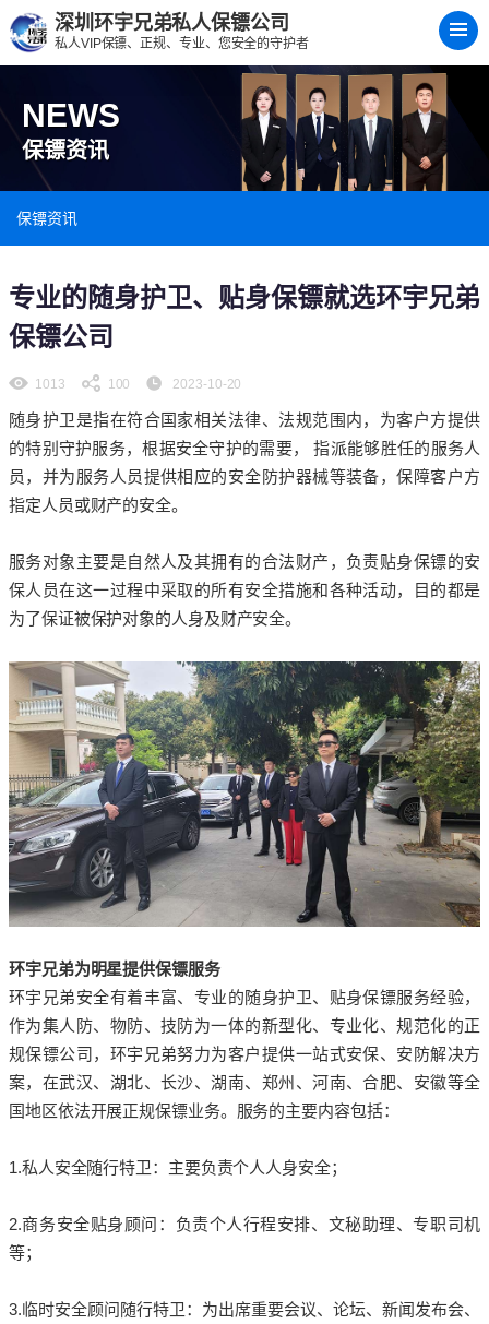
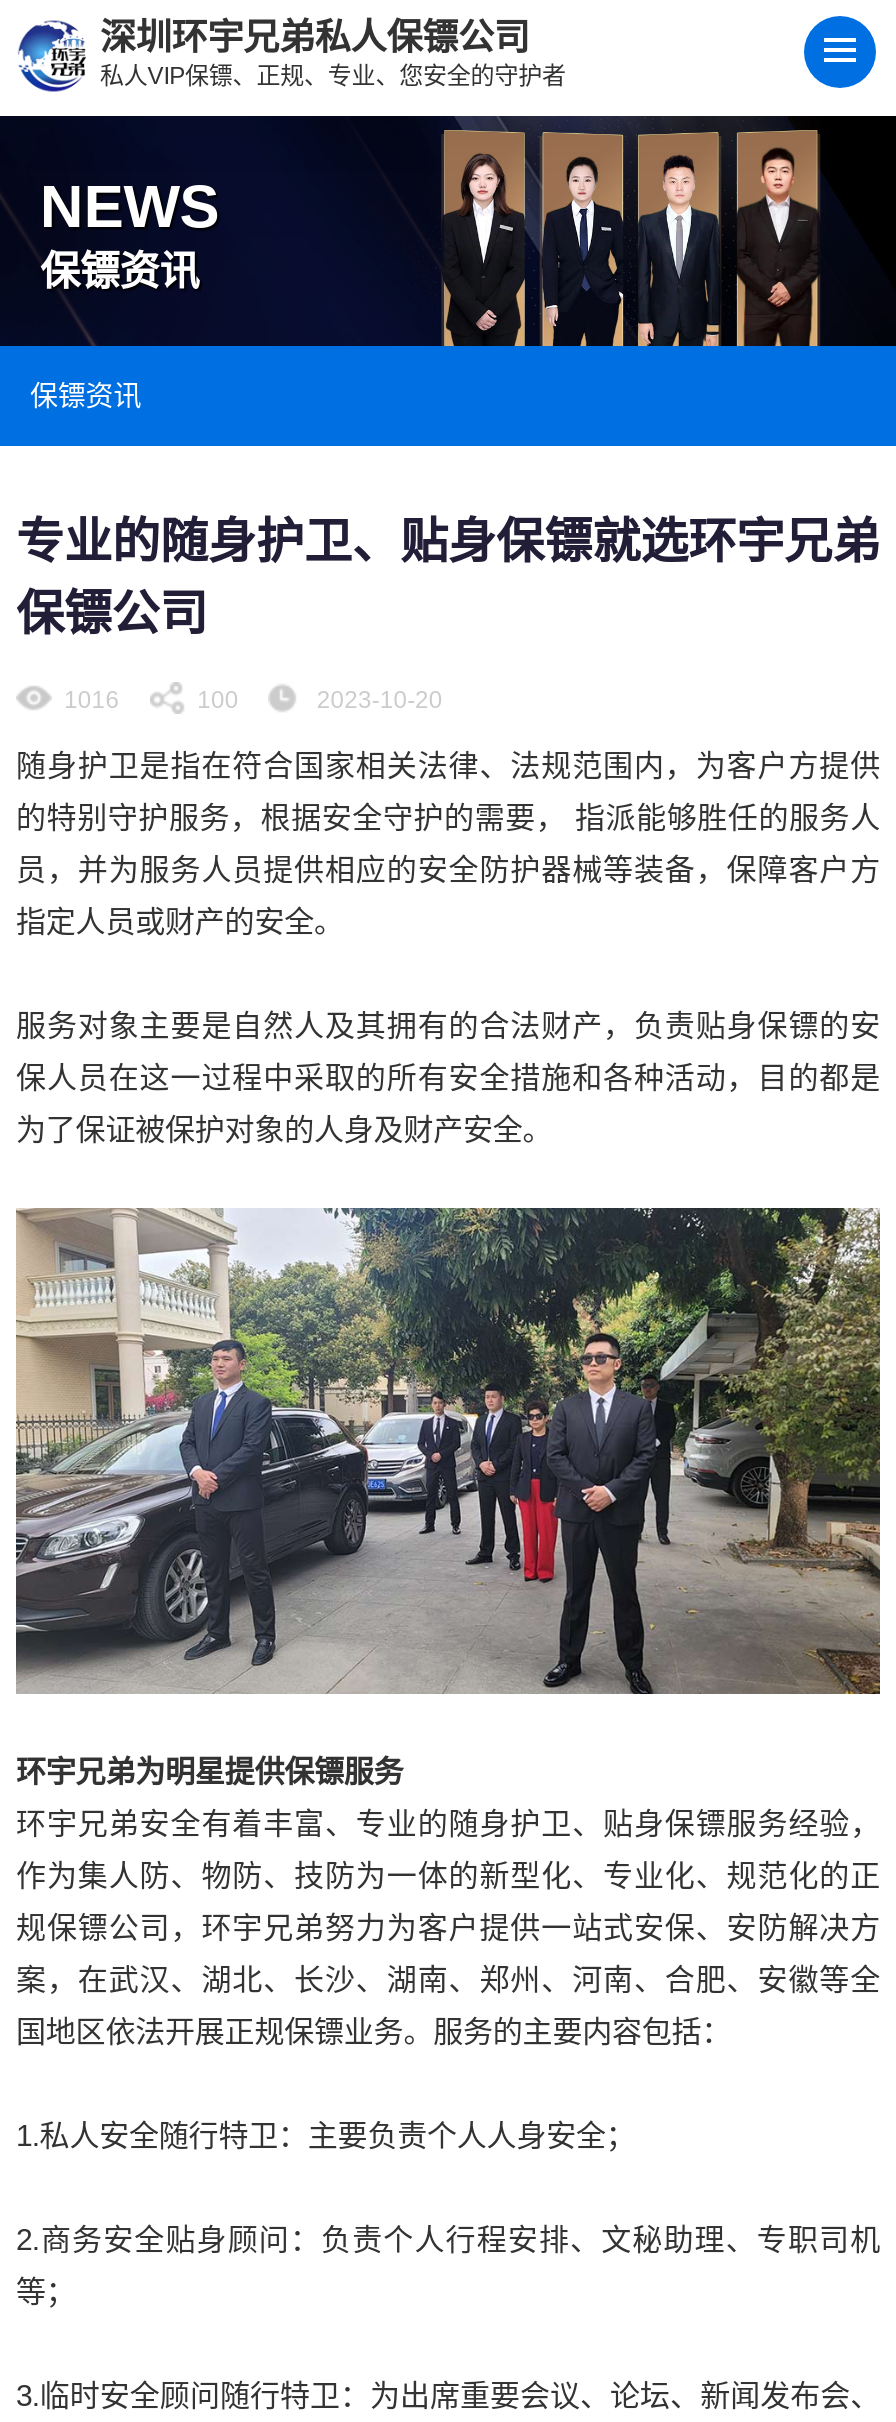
[35,377,65,392] 1013 -> [64,686,119,714] 1016

